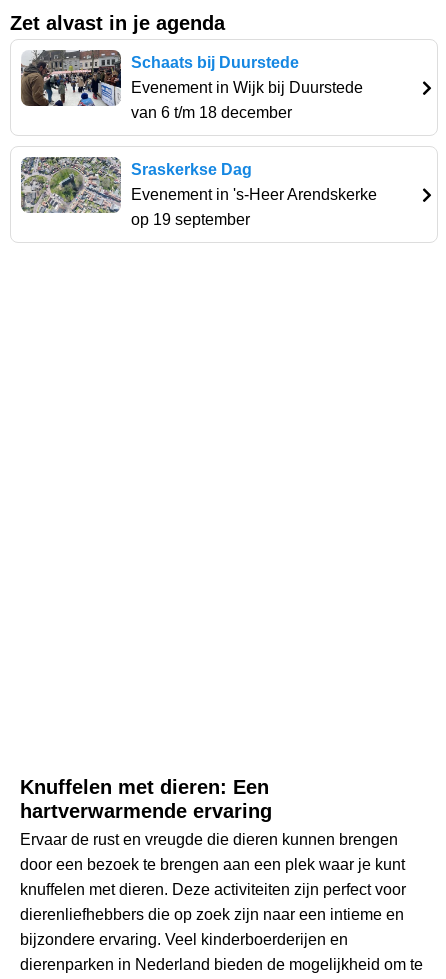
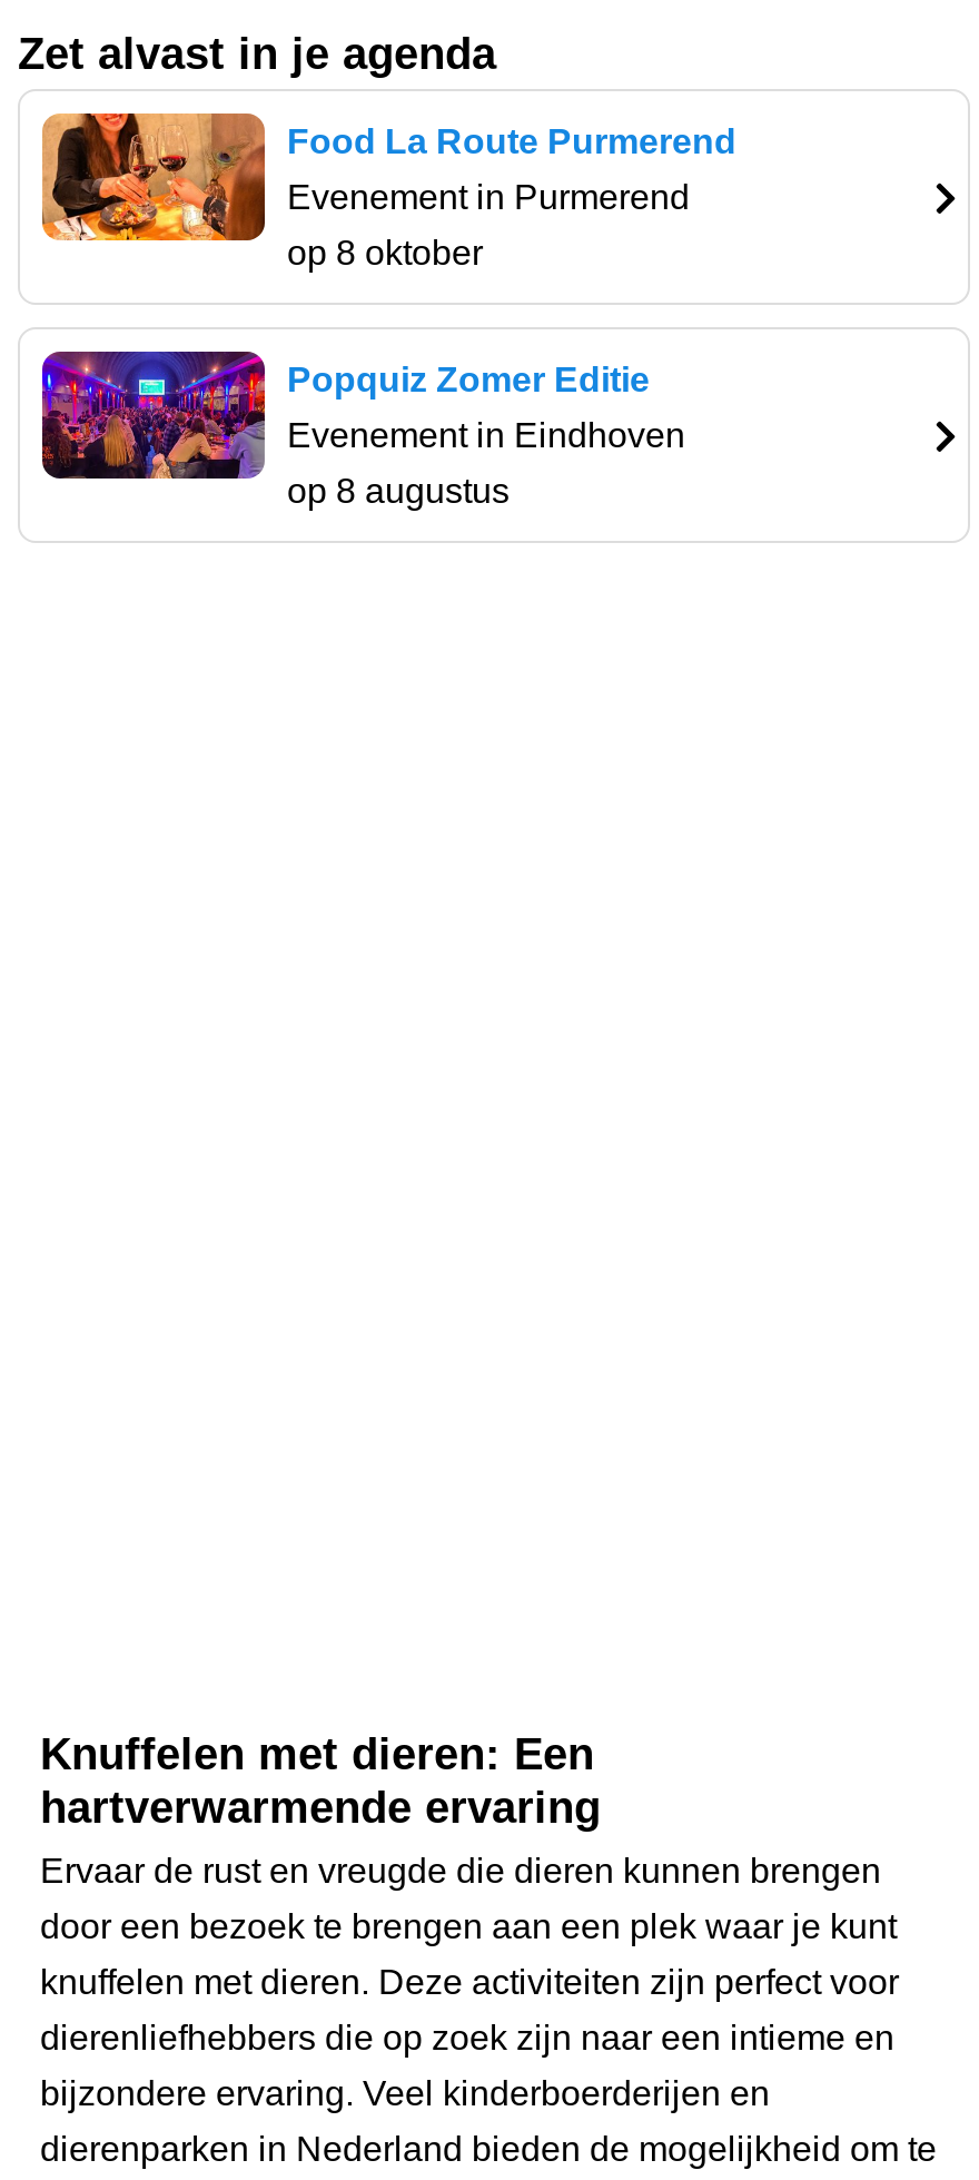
[20,49,299,107] [image] | Schaats bij Duurstede -> [40,111,736,243] [image] | Food La Route Purmerend
[131,79,363,96] Evenement in Wijk bij Duurstede -> [287,178,690,216] Evenement in Purmerend
[131,104,292,121] van 6 t/m 18 december -> [287,234,483,272] op 8 oktober
[20,156,252,214] [image] | Sraskerkse Dag -> [40,349,650,481] [image] | Popquiz Zomer Editie
[131,186,377,203] Evenement in 's-Heer Arendskerke -> [287,416,685,454] Evenement in Eindhoven
[131,211,250,228] op 19 september -> [287,472,510,510] op 8 augustus

